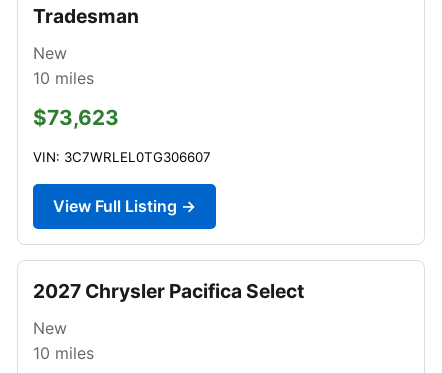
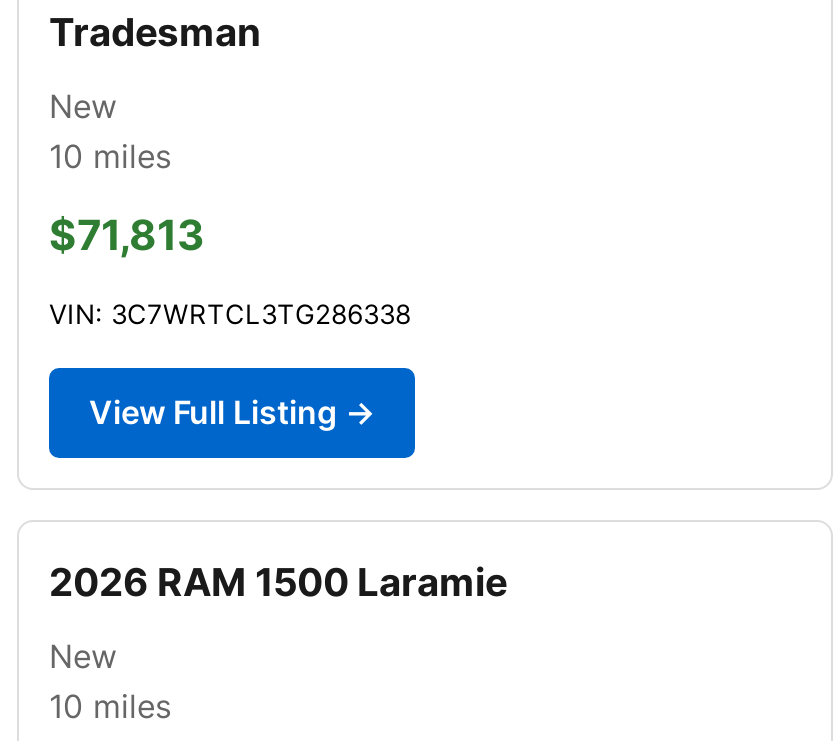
[33,105,119,130] $73,623 -> [49,210,205,260] $71,813
[33,149,211,165] VIN: 3C7WRLEL0TG306607 -> [49,298,411,330] VIN: 3C7WRTCL3TG286338
[33,279,304,303] 2027 Chrysler Pacifica Select -> [49,558,507,606] 2026 RAM 1500 Laramie

